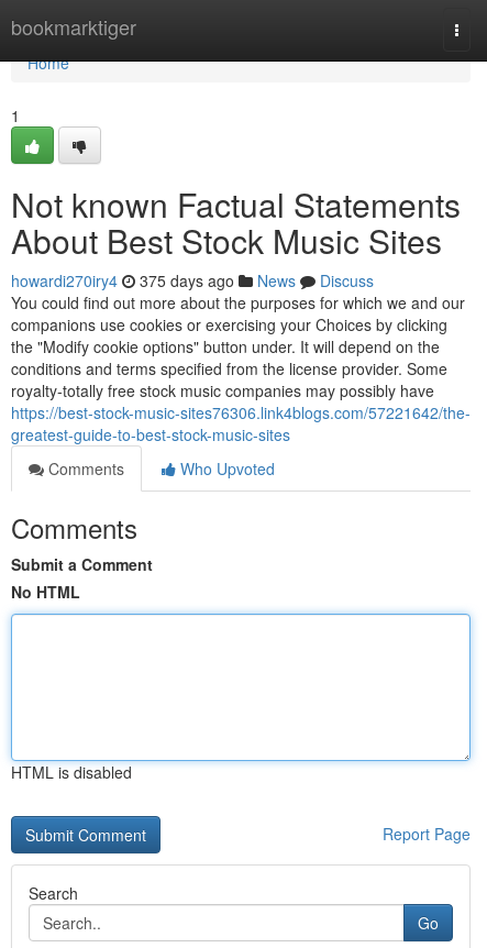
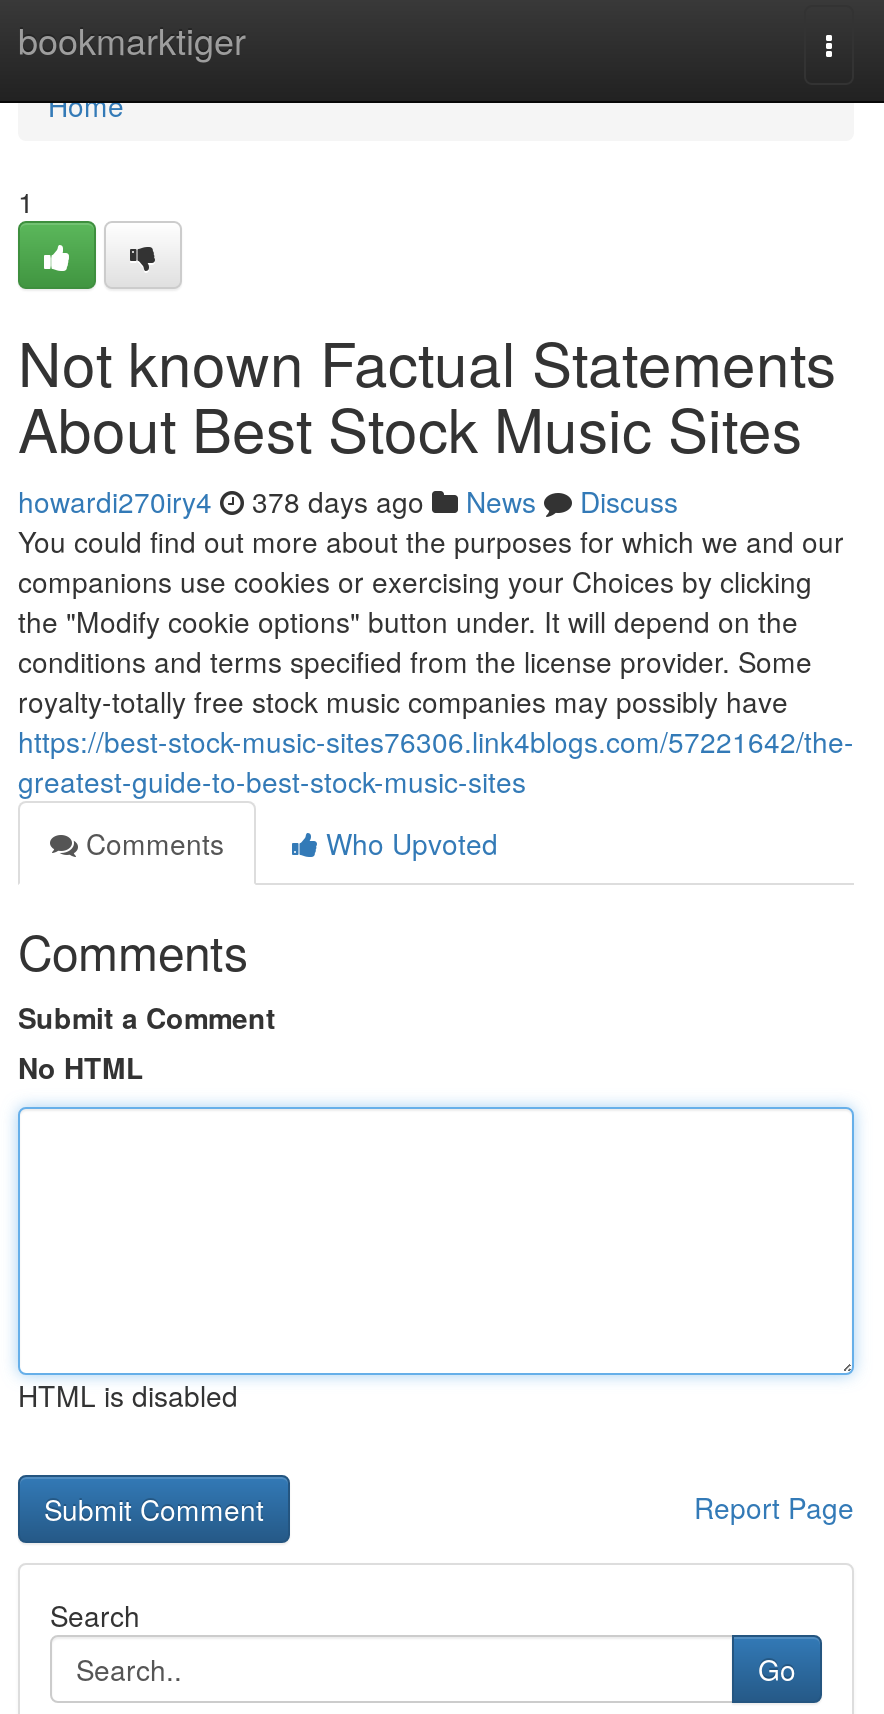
[11,269,374,291] howardi270iry4 375 days ago News Discuss -> [18,481,678,521] howardi270iry4 378 days ago News Discuss

